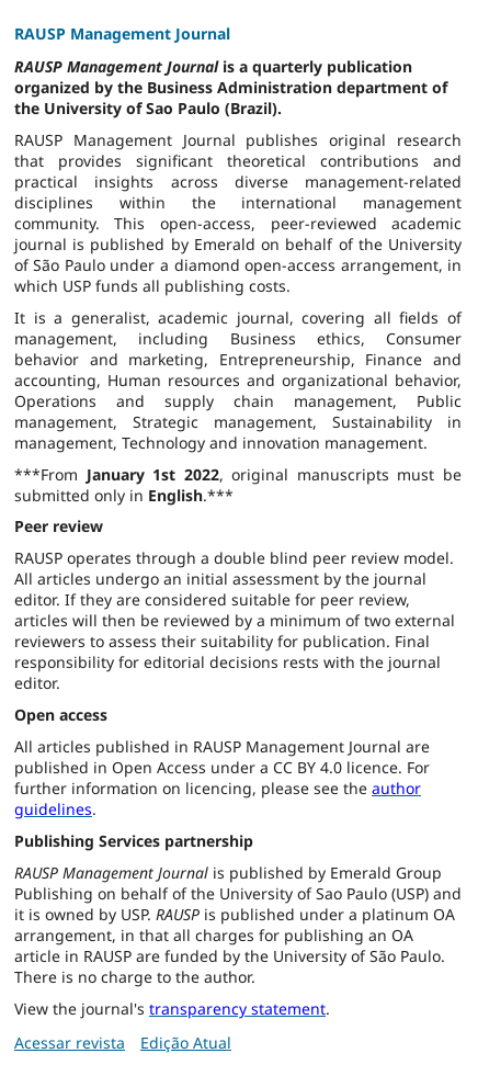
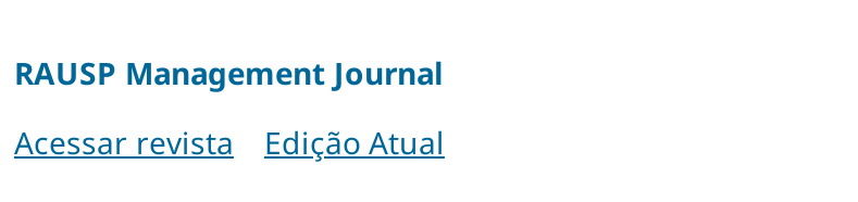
[14,55,462,1019] RAUSP Management Journal is a quarterly publication | organized by the Business Administration department of | the University of Sao Paulo (Brazil). | RAUSP Management Journal publishes original research | that provides significant theoretical contributions and | practical insights across diverse management-related | disciplines within the international management | community. This open-access, peer-reviewed academic | journal is published by Emerald on behalf of the University | of São Paulo under a diamond open-access arrangement, in | which USP funds all publishing costs. | It is a generalist, academic journal, covering all fields of | management, including Business ethics, Consumer | behavior and marketing, Entrepreneurship, Finance and | accounting, Human resources and organizational behavior, | Operations and supply chain management, Public | management, Strategic management, Sustainability in | management, Technology and innovation management. | ***From January 1st 2022, original manuscripts must be | submitted only in English.*** | Peer review | RAUSP operates through a double blind peer review model. | All articles undergo an initial assessment by the journal | editor. If they are considered suitable for peer review, | articles will then be reviewed by a minimum of two external | reviewers to assess their suitability for publication. Final | responsibility for editorial decisions rests with the journal | editor. | Open access | All articles published in RAUSP Management Journal are | published in Open Access under a CC BY 4.0 licence. For | further information on licencing, please see the author | guidelines. | Publishing Services partnership | RAUSP Management Journal is published by Emerald Group | Publishing on behalf of the University of Sao Paulo (USP) and | it is owned by USP. RAUSP is published under a platinum OA | arrangement, in that all charges for publishing an OA | article in RAUSP are funded by the University of São Paulo. | There is no charge to the author. | View the journal's transparency statement. -> none

